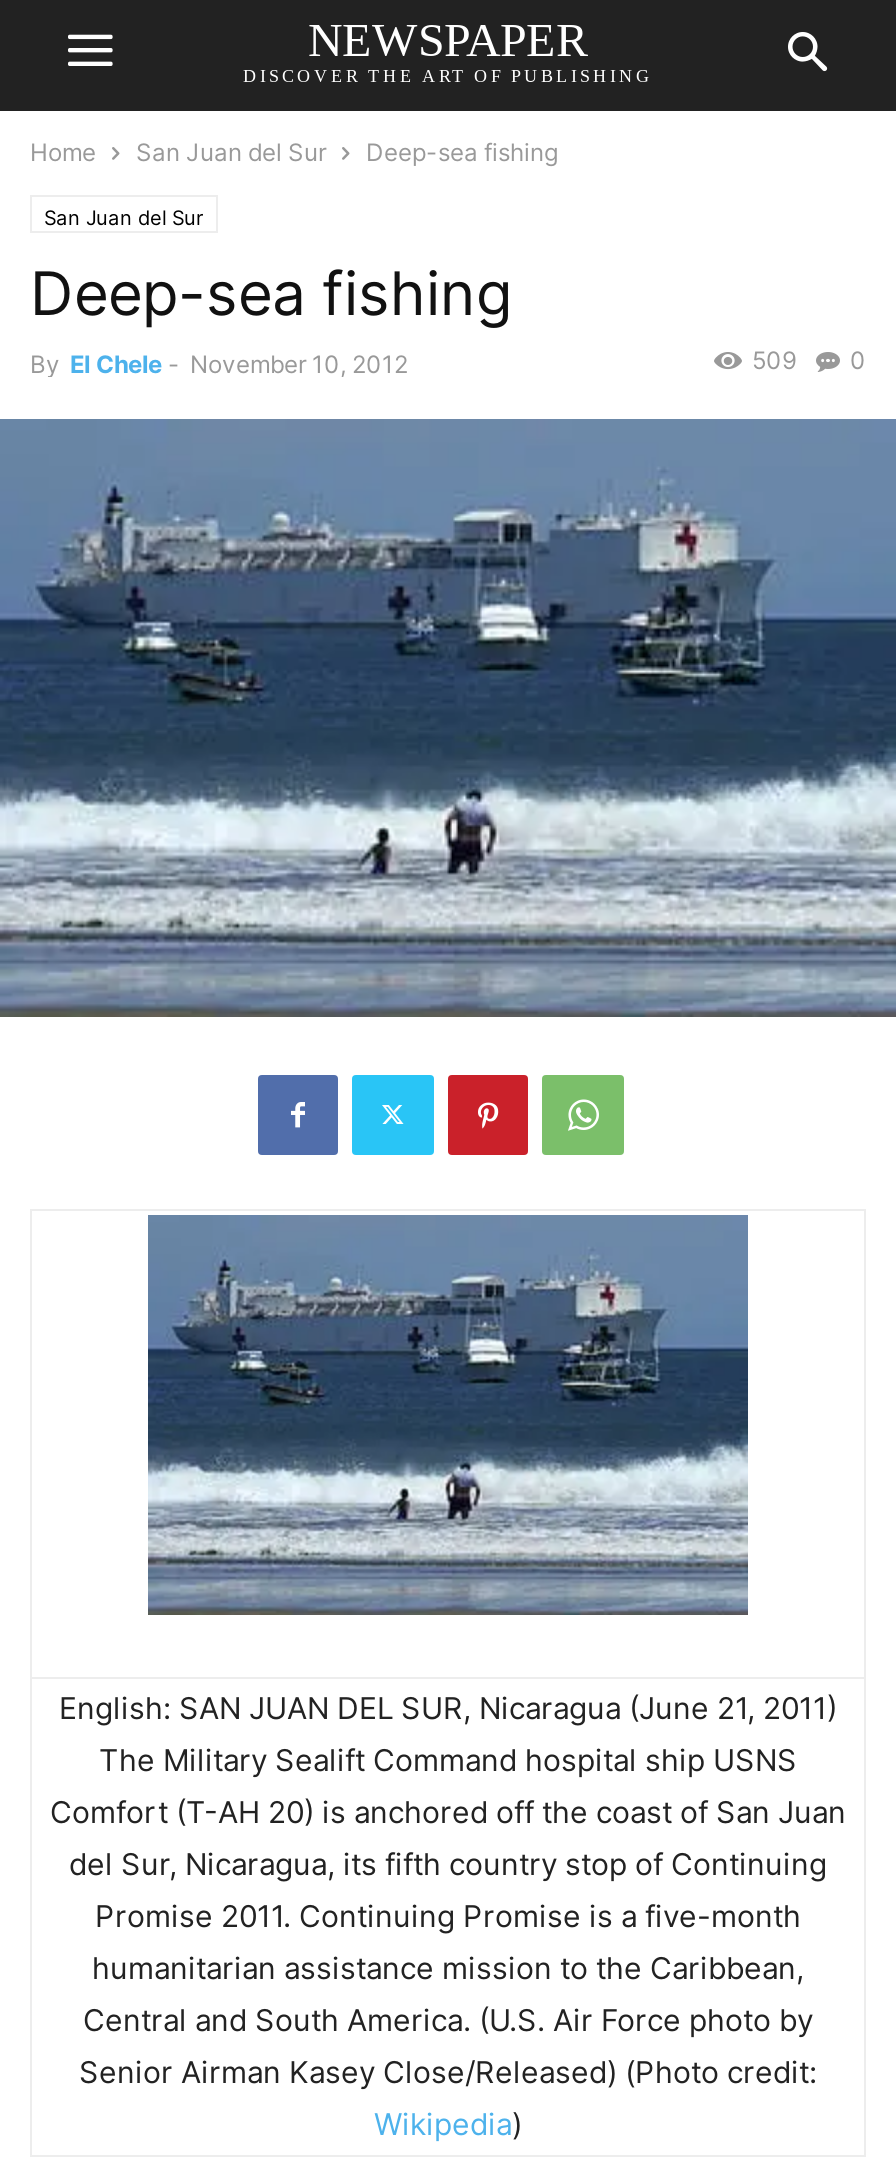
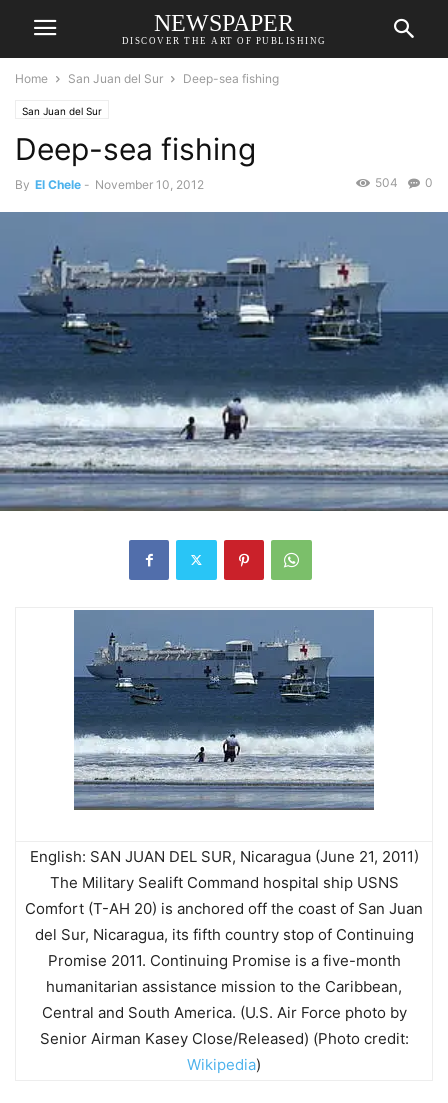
[752,345,866,375] 509 0 -> [375,175,433,190] 504 0

